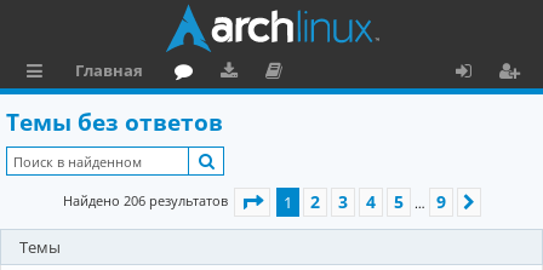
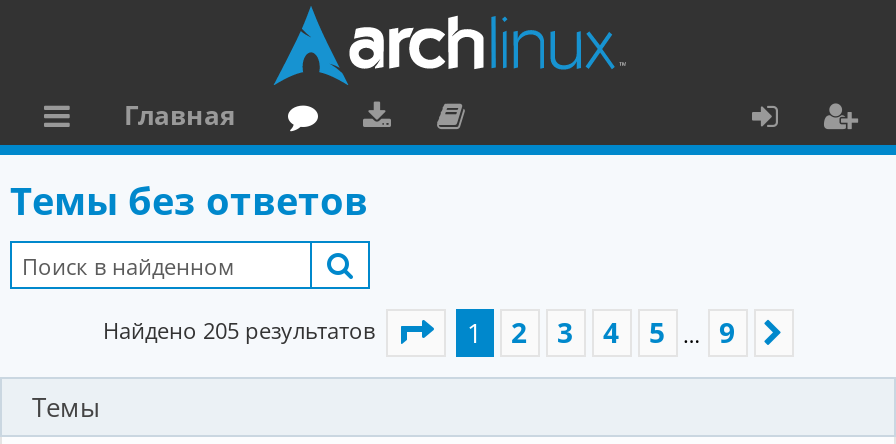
[62,191,231,209] Найдено 206 результатов -> [103,315,381,345] Найдено 205 результатов

